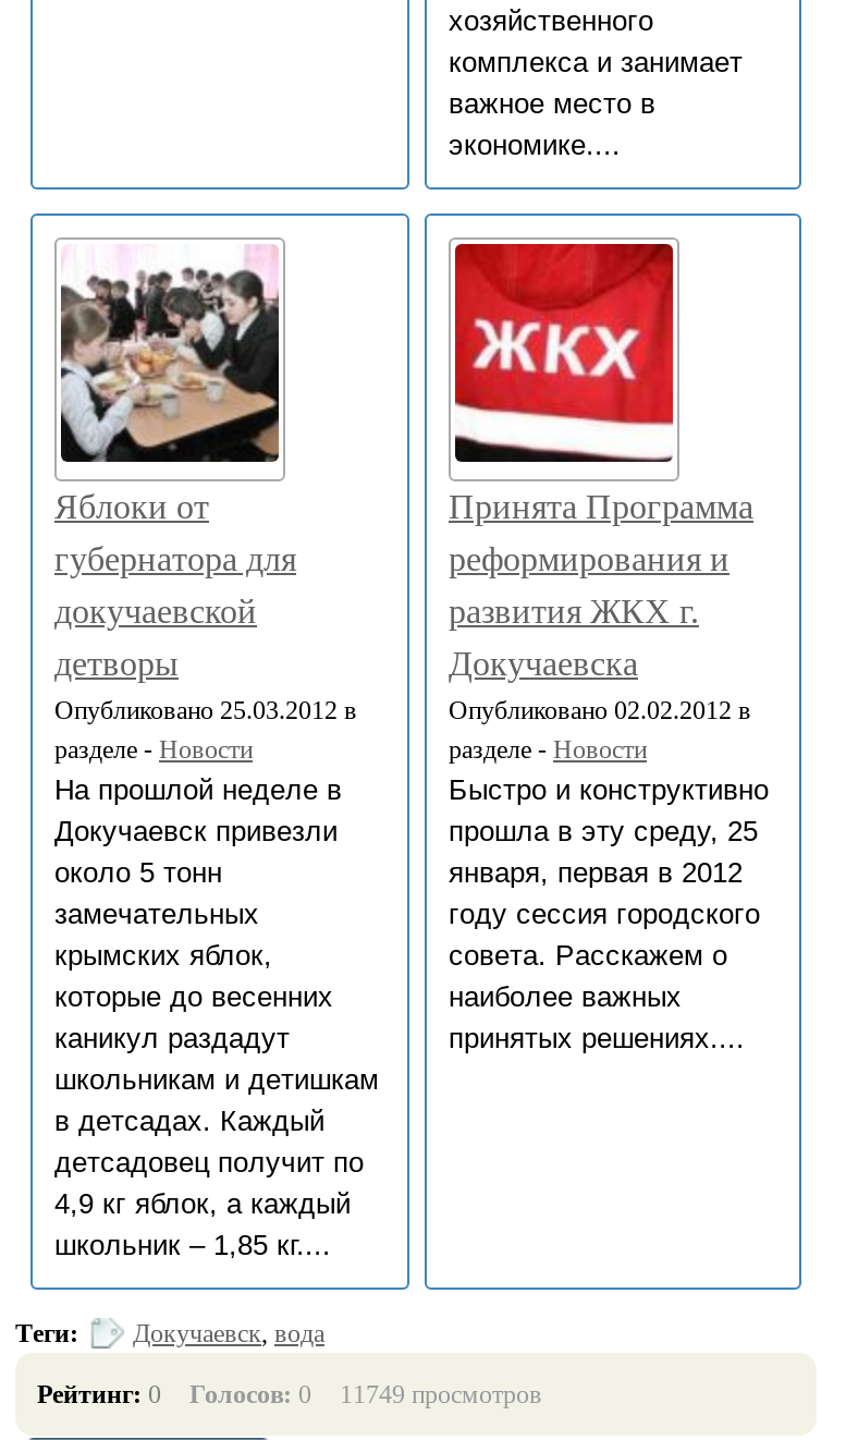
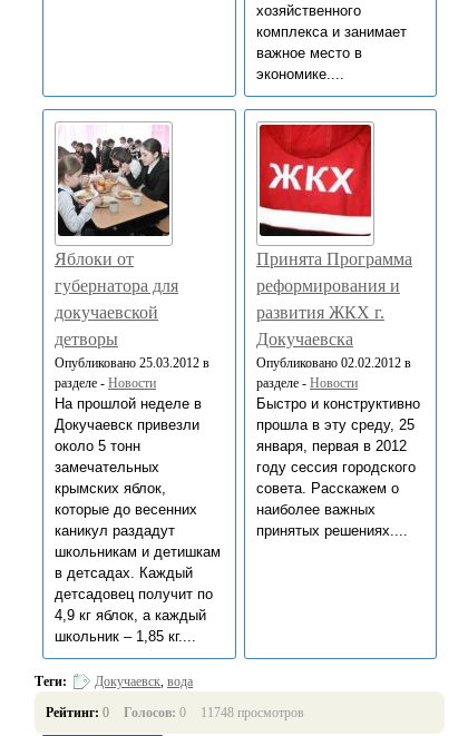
[37,1379,542,1410] Рейтинг: 0 Голосов: 0 11749 просмотров -> [46,705,304,720] Рейтинг: 0 Голосов: 0 11748 просмотров

